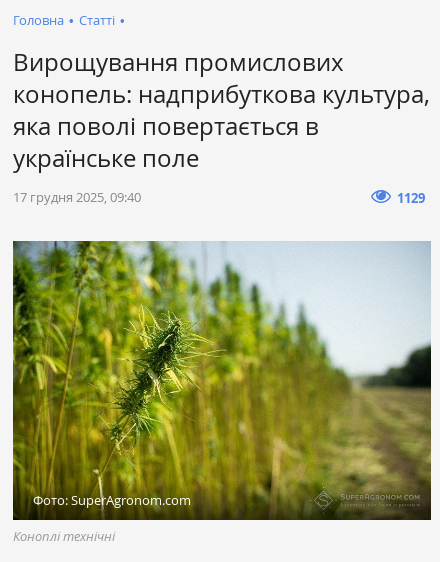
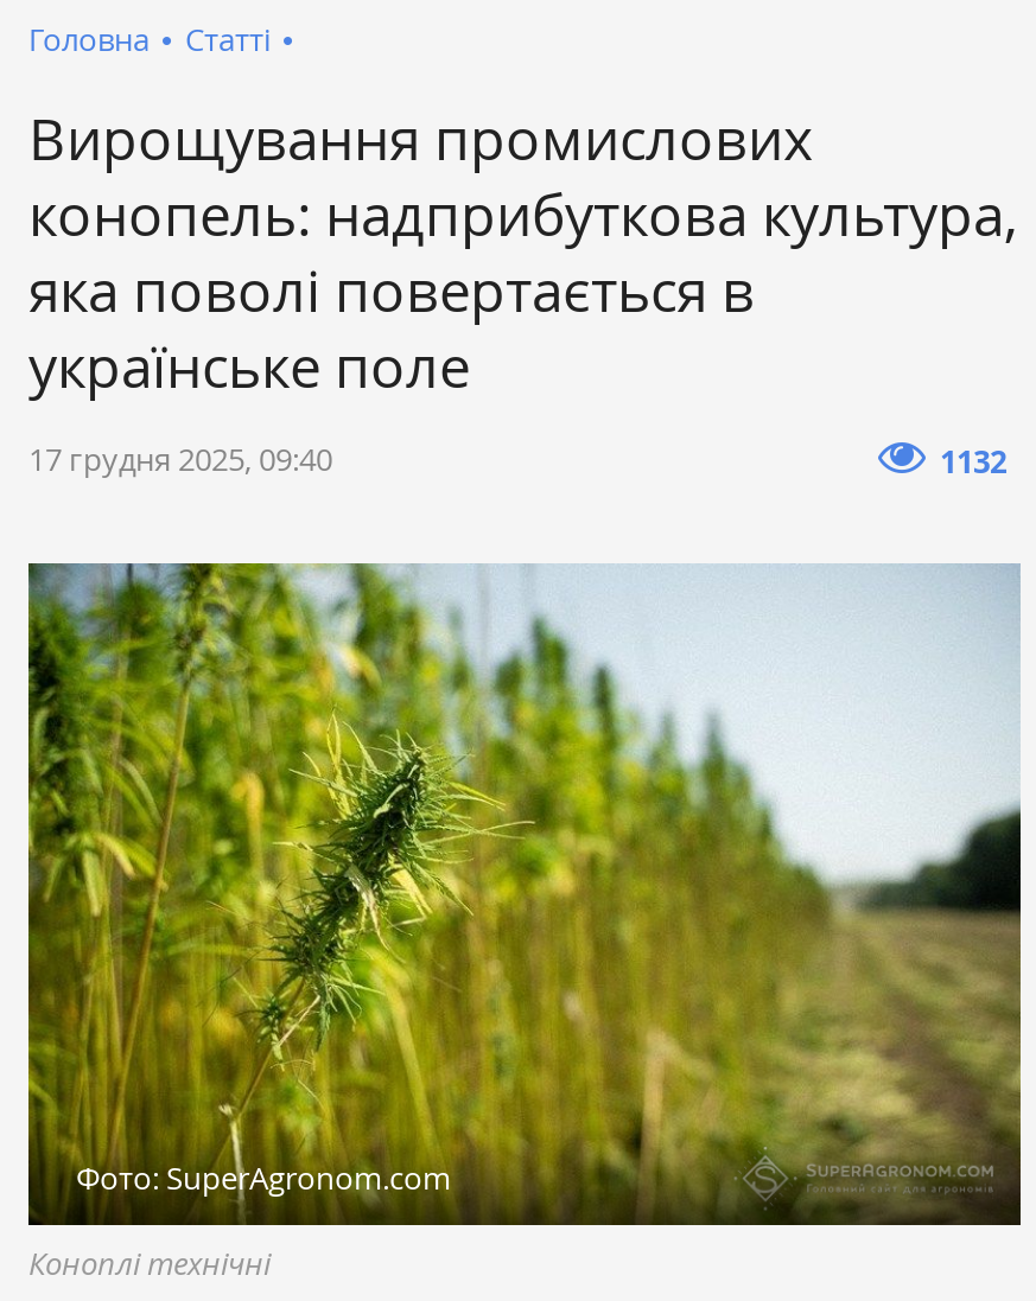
[397,189,425,207] 1129 -> [940,441,1006,484] 1132

